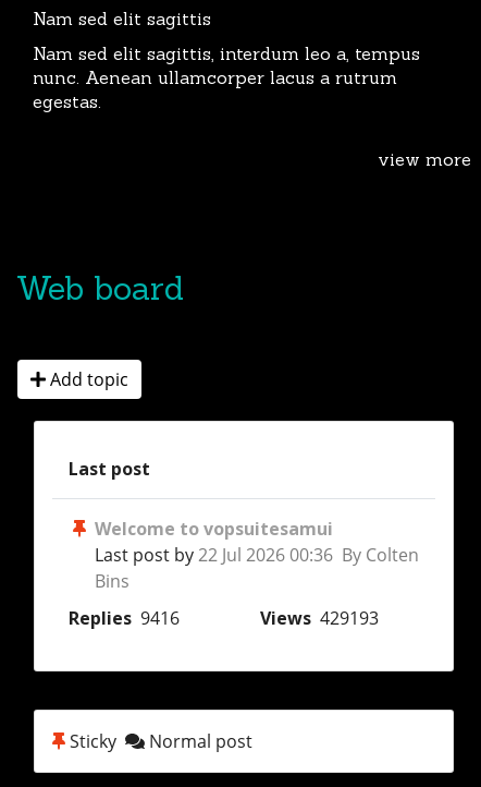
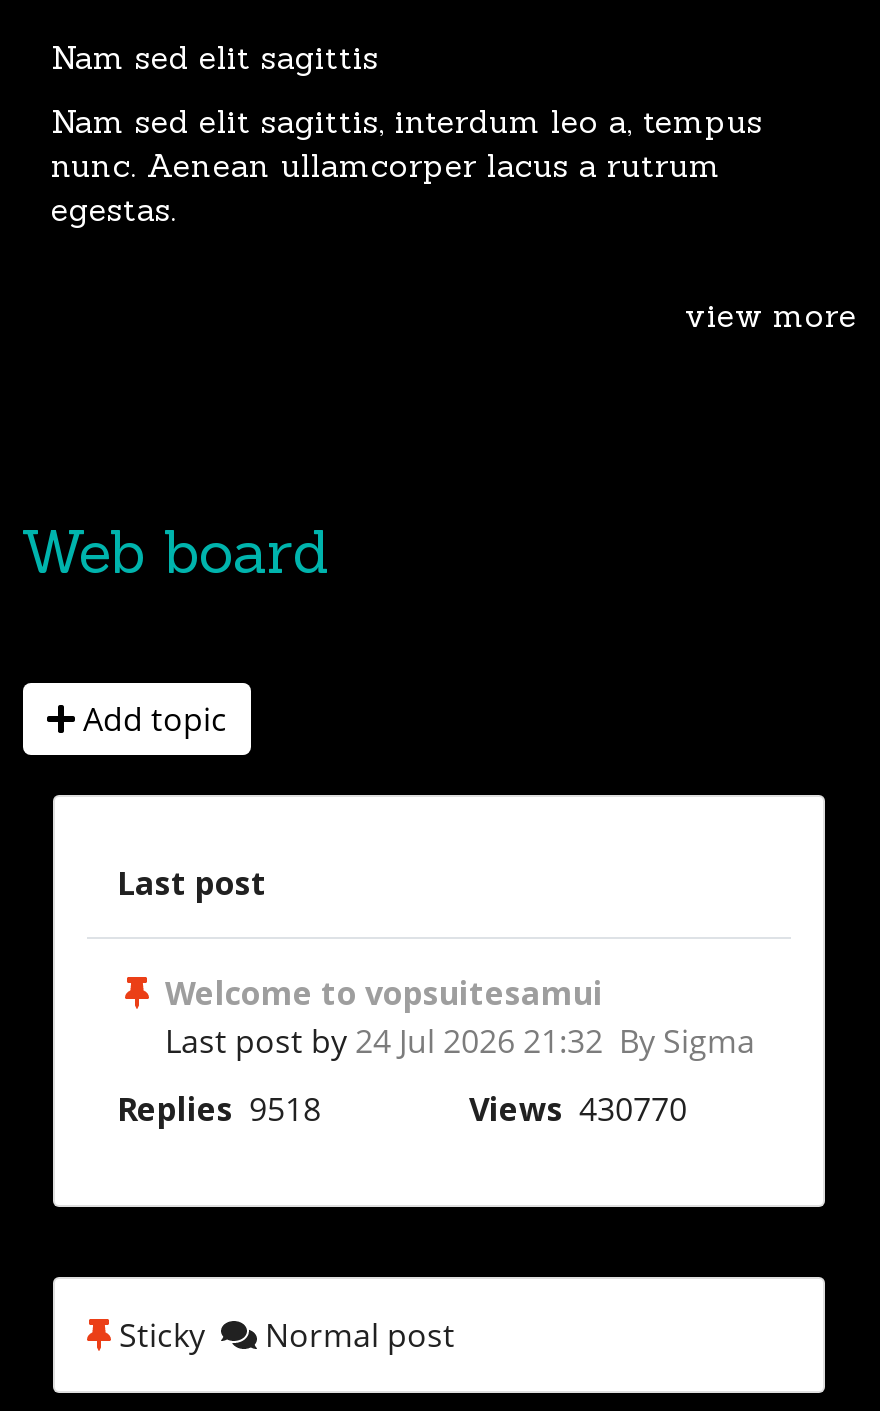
[95,543,419,593] Last post by 22 Jul 2026 00:36 By Colten | Bins -> [165,1020,755,1064] Last post by 24 Jul 2026 21:32 By Sigma
[69,606,379,630] Replies 9416 | Views 429193 -> [117,1088,687,1132] Replies 9518 | Views 430770

